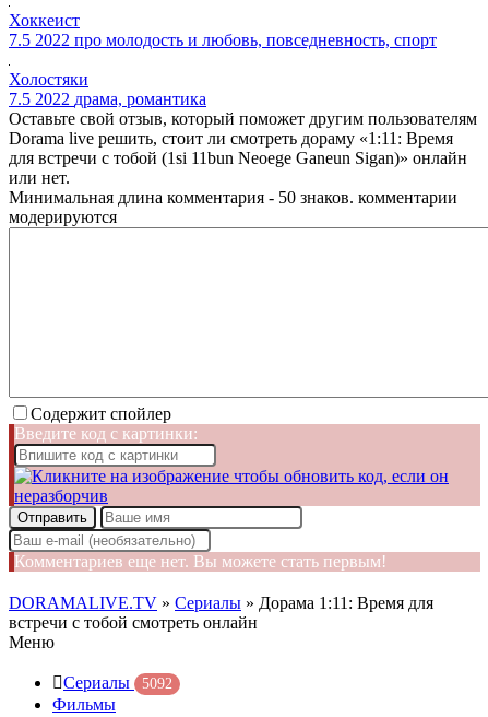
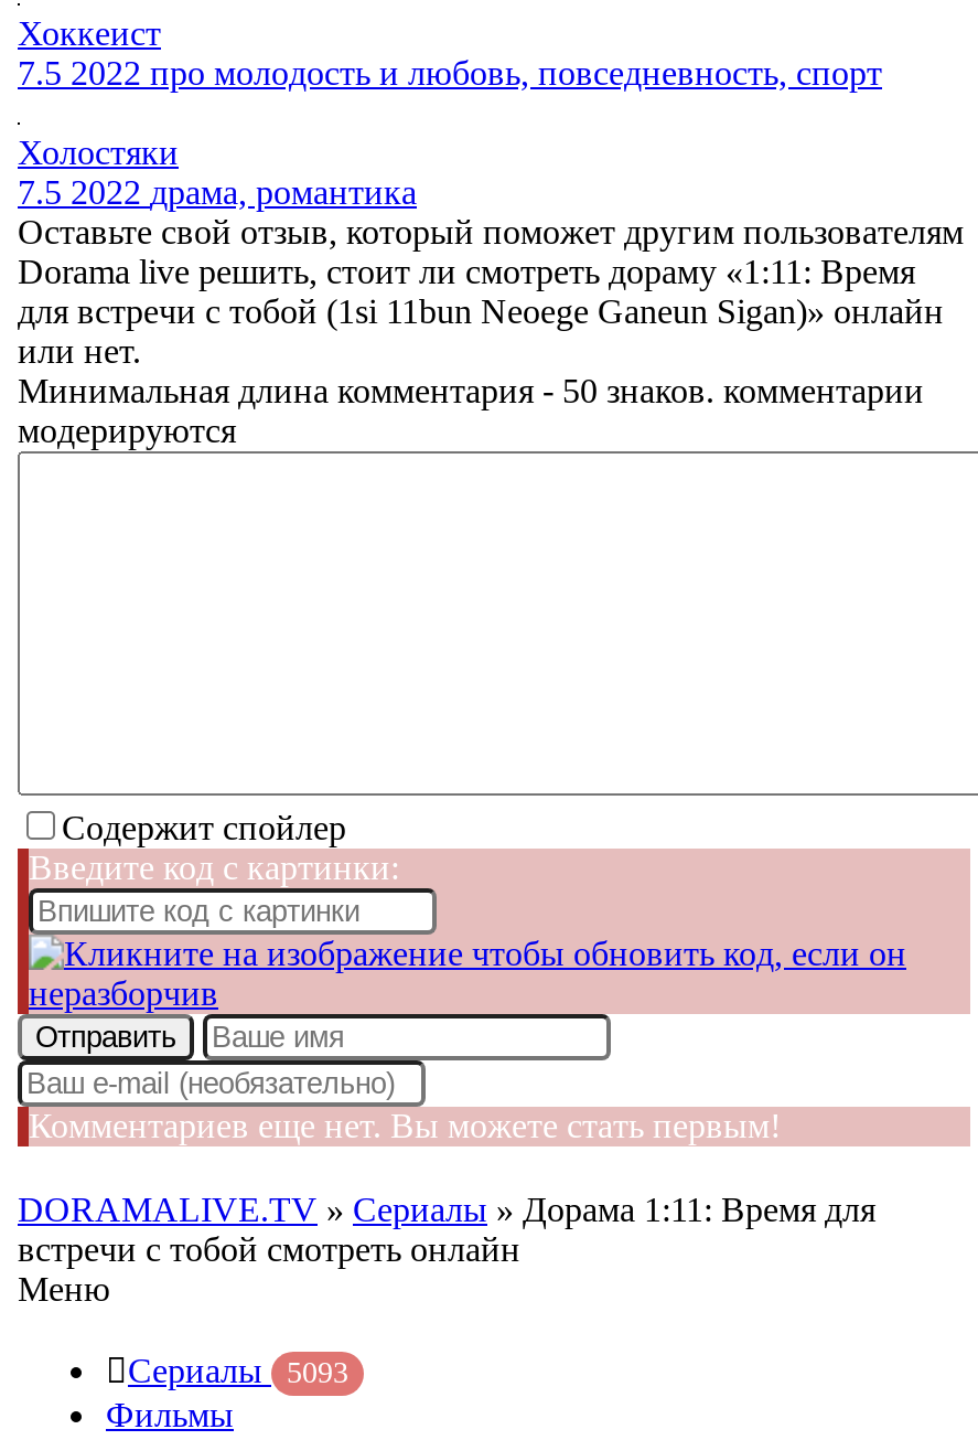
[63,673,172,692] Сериалы 5092 -> [128,1351,348,1389] Сериалы 5093

